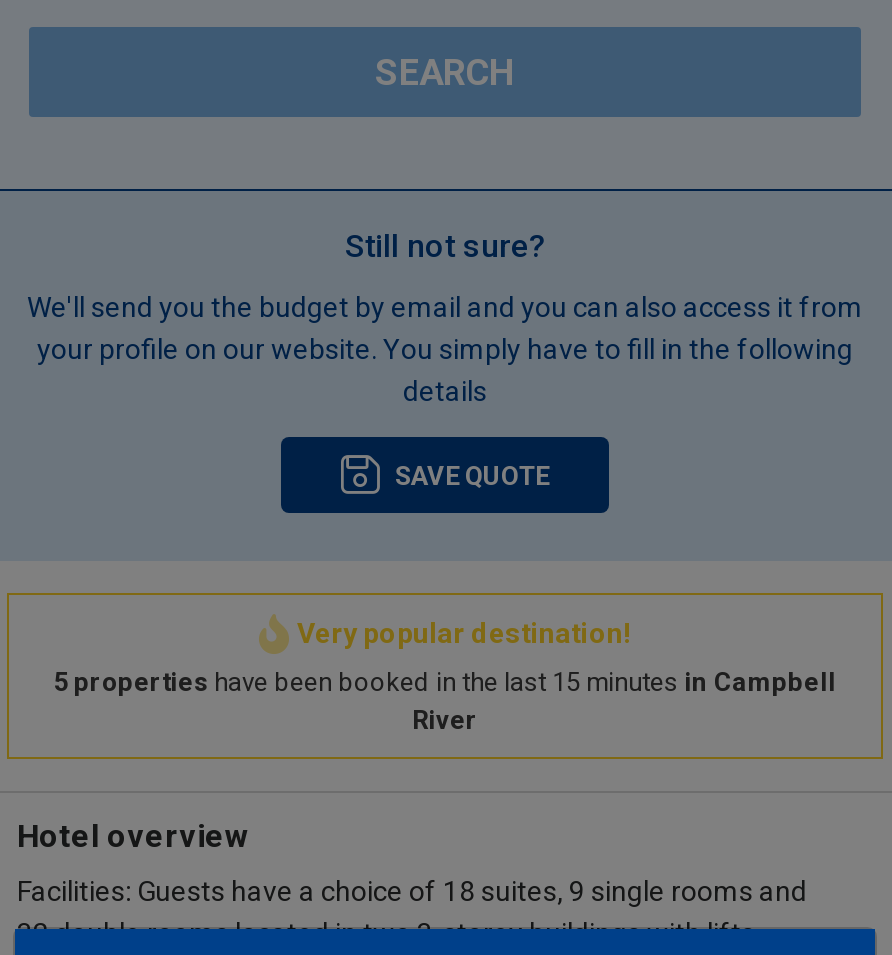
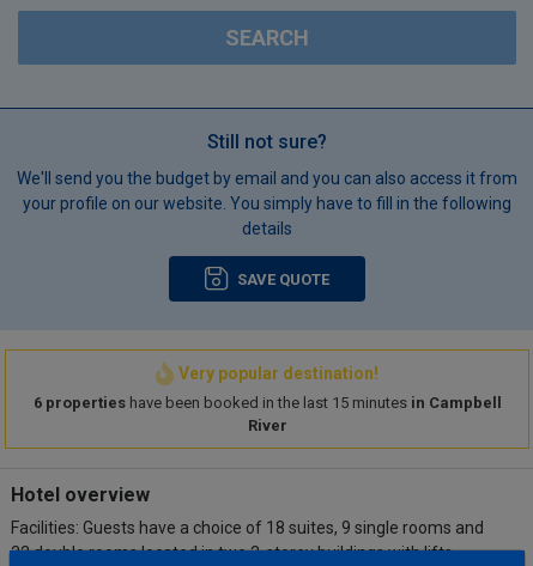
[54,667,836,697] 5 properties have been booked in the last 15 minutes in Campbell -> [33,394,501,412] 6 properties have been booked in the last 15 minutes in Campbell

